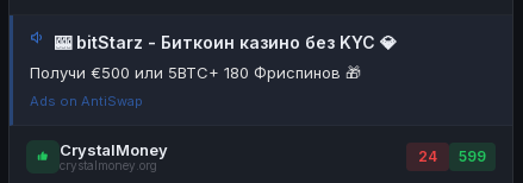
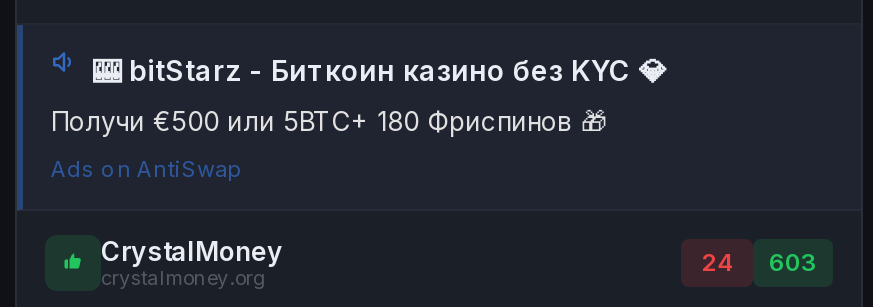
[418,147,486,165] 24 599 -> [701,246,817,276] 24 603

